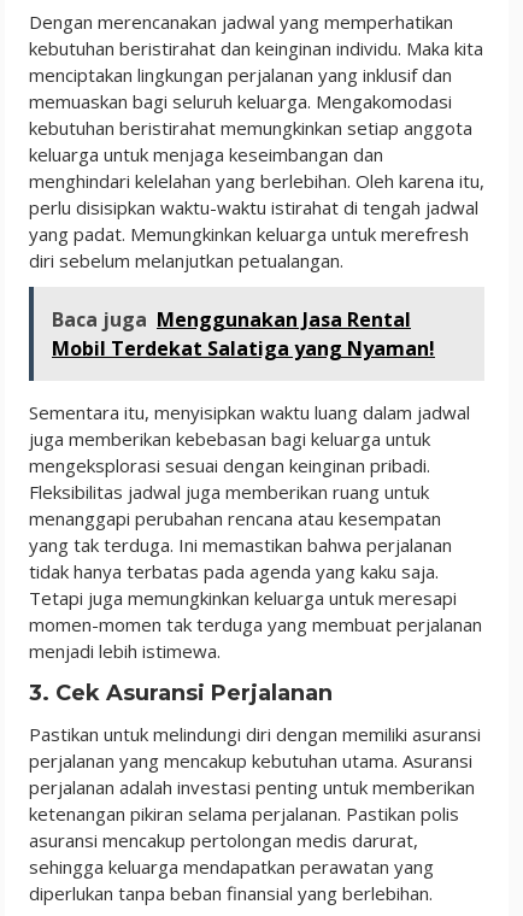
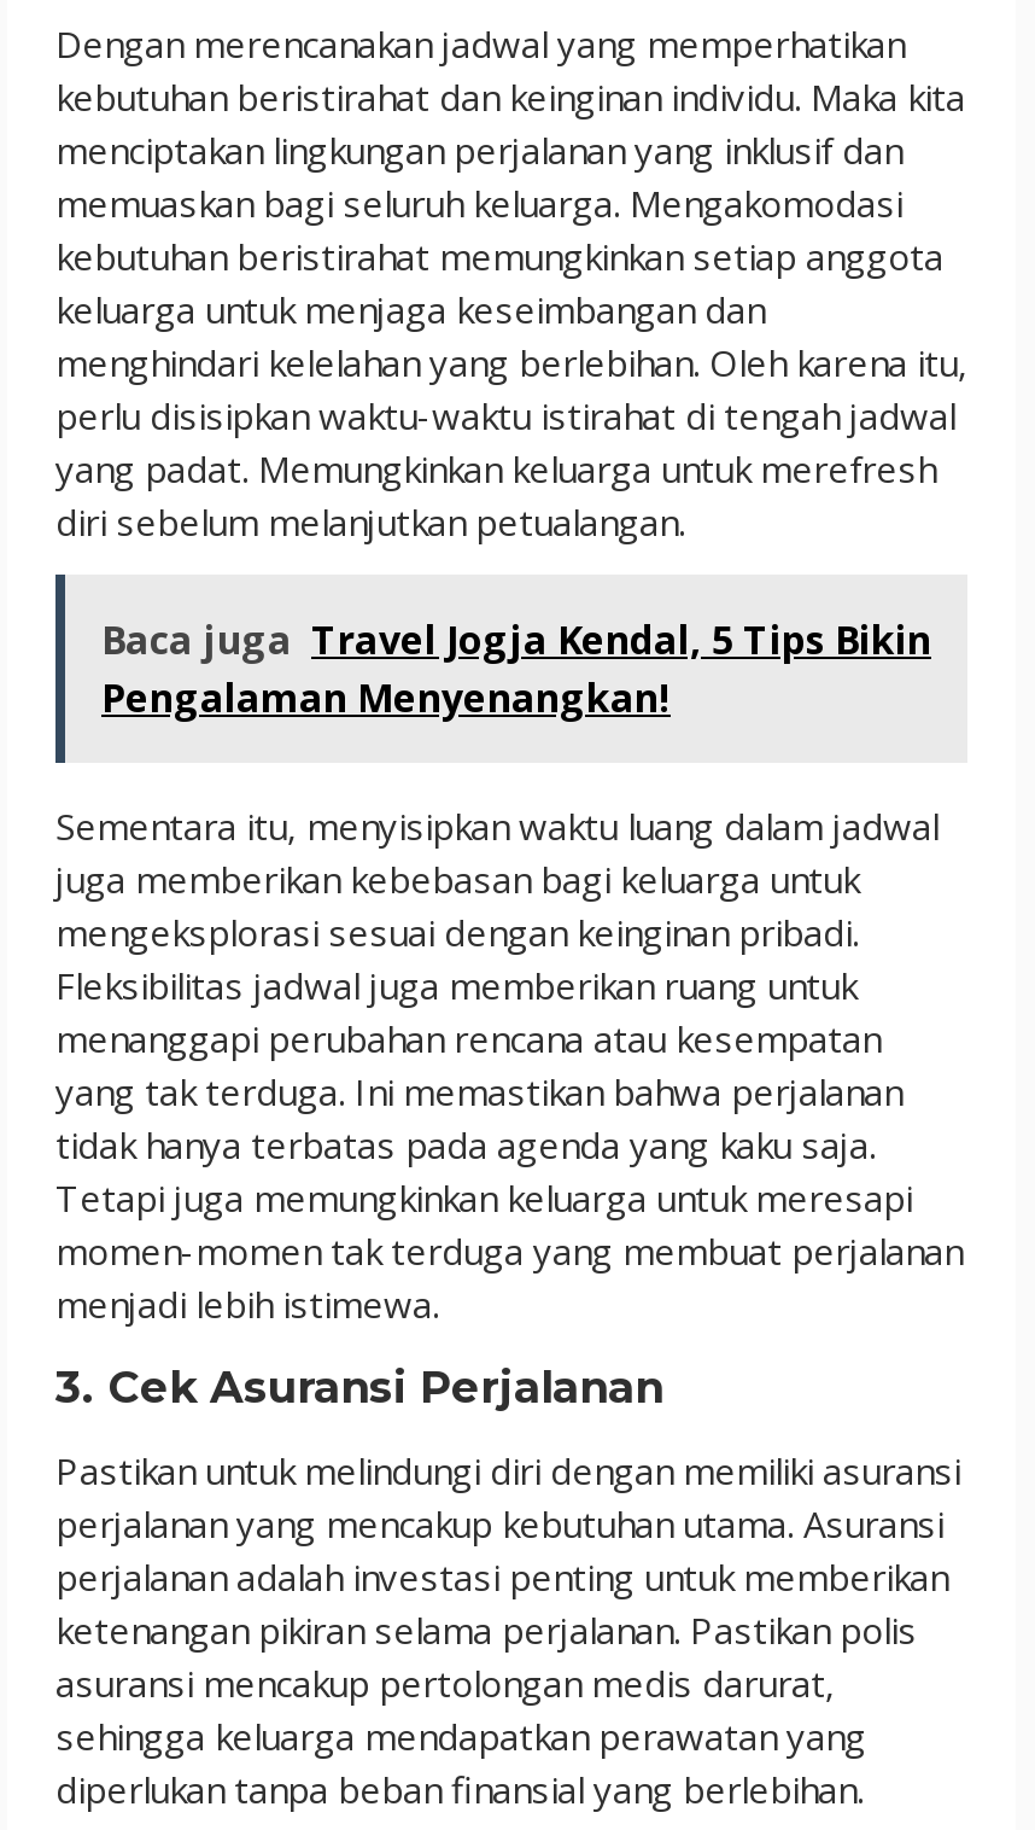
[52,306,435,362] Baca juga Menggunakan Jasa Rental | Mobil Terdekat Salatiga yang Nyaman! -> [101,614,931,725] Baca juga Travel Jogja Kendal, 5 Tips Bikin | Pengalaman Menyenangkan!

